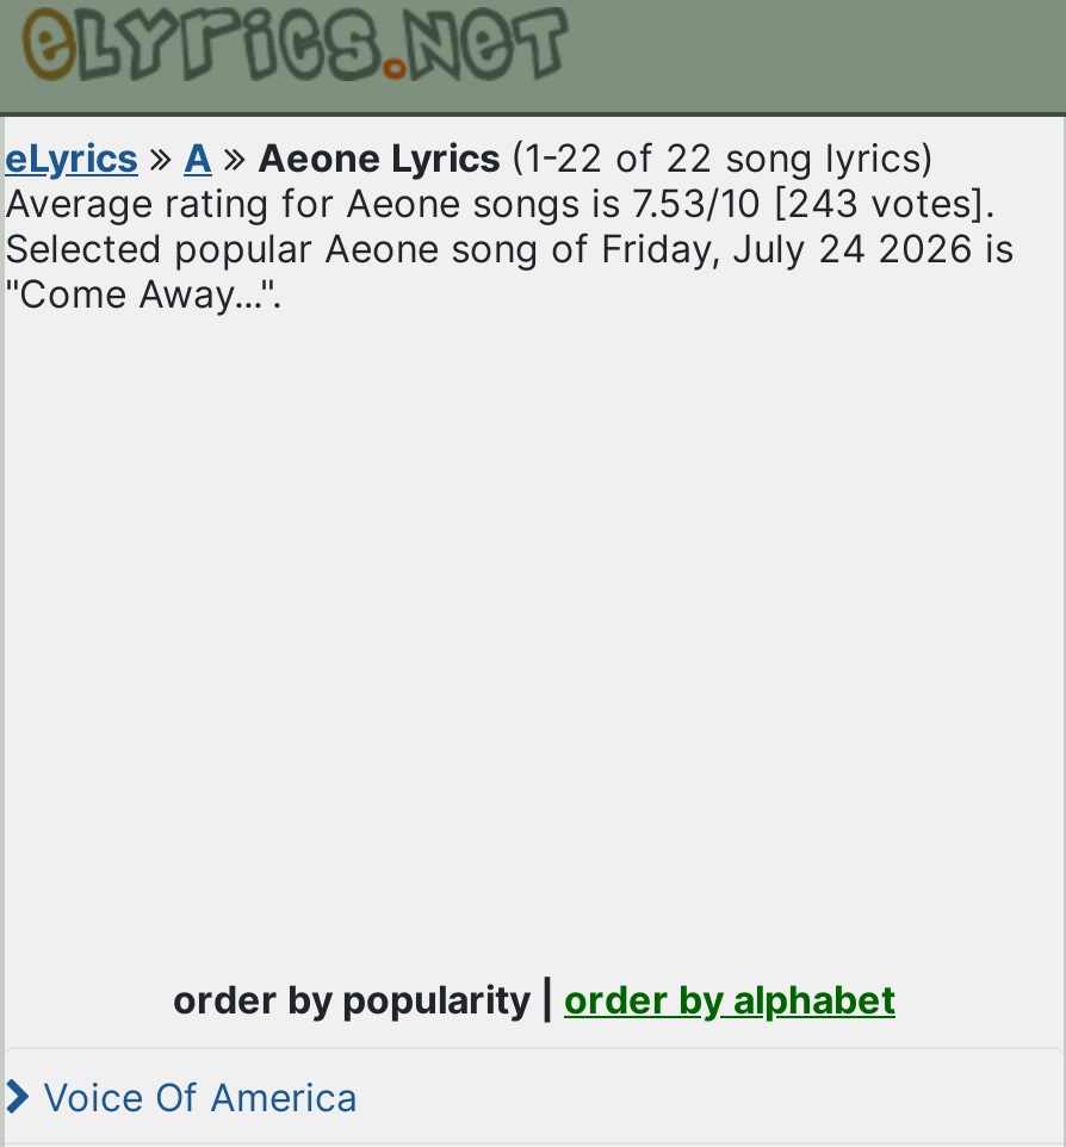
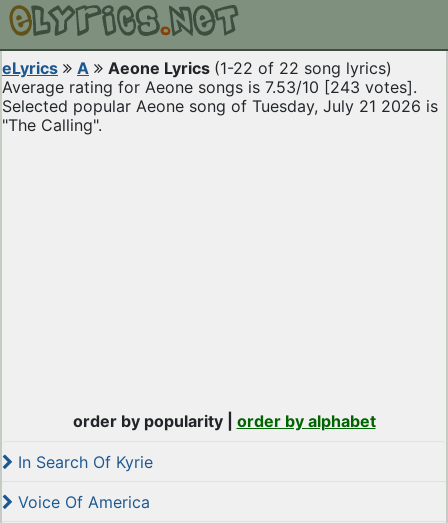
[5,224,1014,317] Selected popular Aeone song of Friday, July 24 2026 is | "Come Away...". -> [2,96,438,135] Selected popular Aeone song of Tuesday, July 21 2026 is | "The Calling".
none -> [13,452,153,472] In Search Of Kyrie

